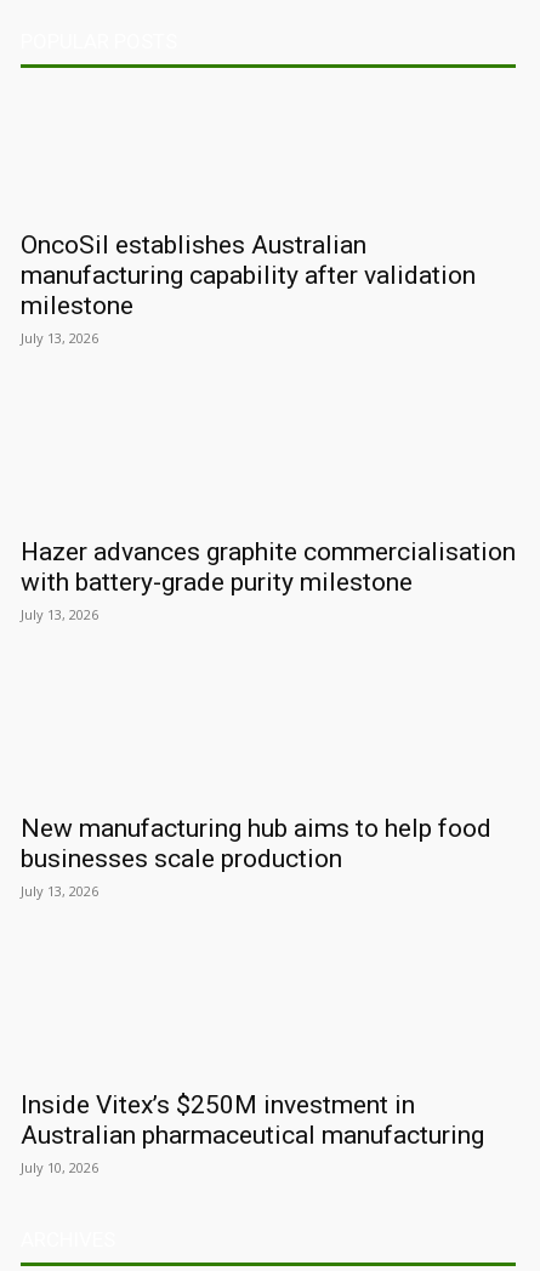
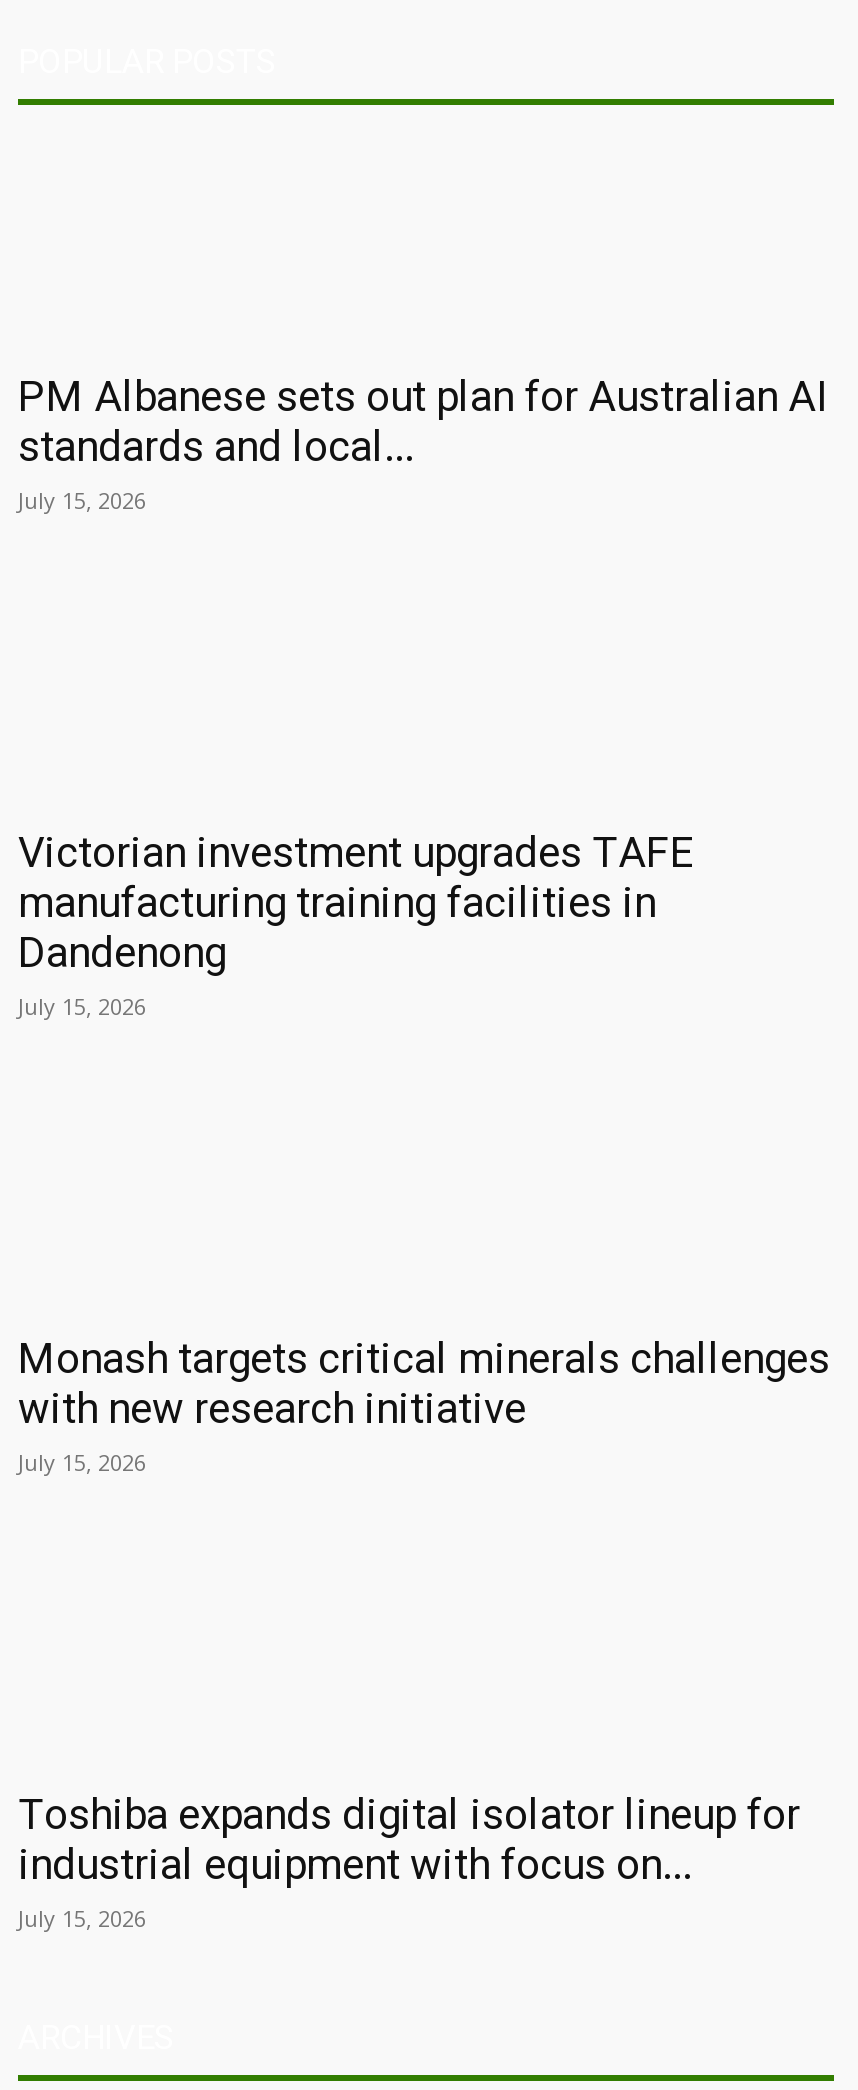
[21,230,476,347] OncoSil establishes Australian | manufacturing capability after validation | milestone | July 13, 2026 -> [18,373,828,515] PM Albanese sets out plan for Australian AI | standards and local... | July 15, 2026
[21,537,516,623] Hazer advances graphite commercialisation | with battery-grade purity milestone | July 13, 2026 -> [18,829,694,1021] Victorian investment upgrades TAFE | manufacturing training facilities in | Dandenong | July 15, 2026
[21,814,491,900] New manufacturing hub aims to help food | businesses scale production | July 13, 2026 -> [18,1335,830,1477] Monash targets critical minerals challenges | with new research initiative | July 15, 2026
[21,1090,484,1176] Inside Vitex’s $250M investment in | Australian pharmaceutical manufacturing | July 10, 2026 -> [18,1791,800,1933] Toshiba expands digital isolator lineup for | industrial equipment with focus on... | July 15, 2026

